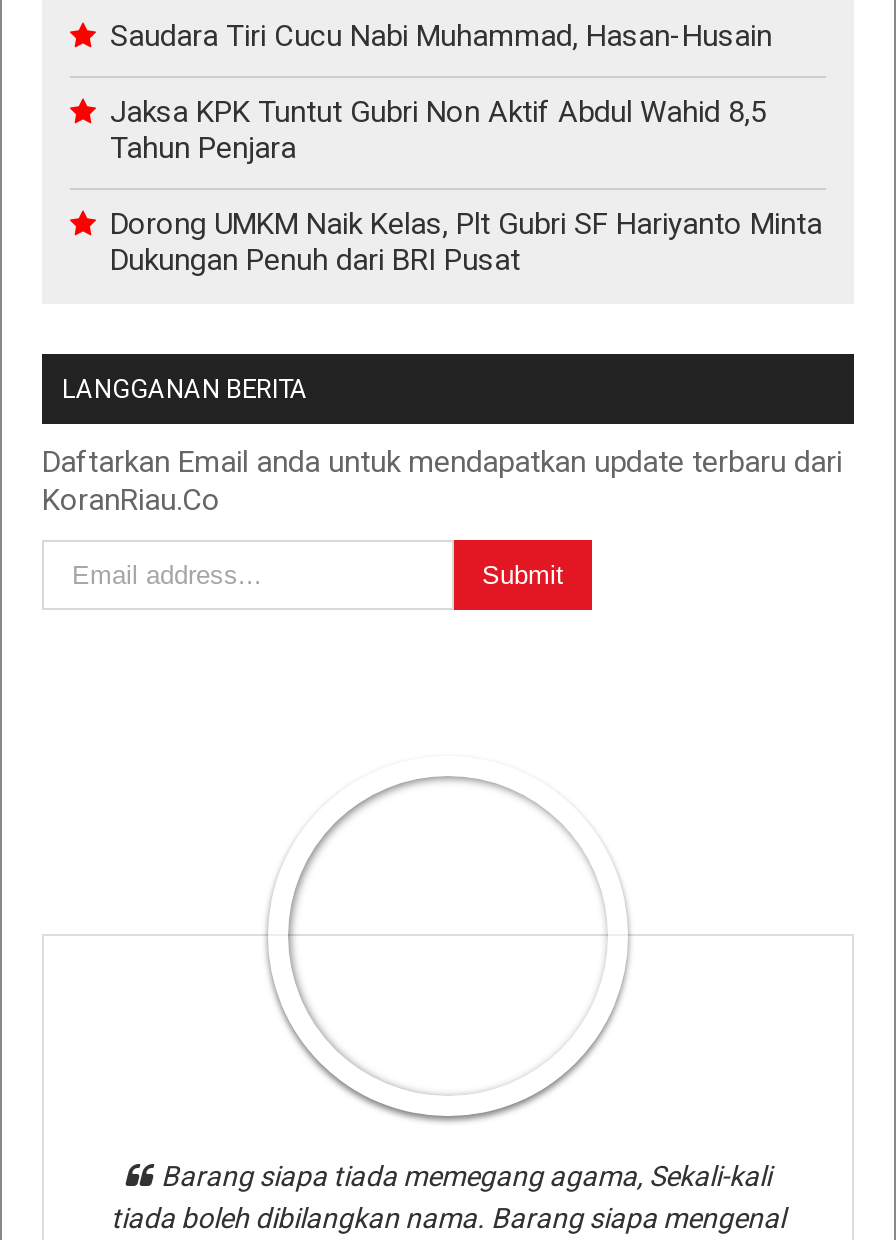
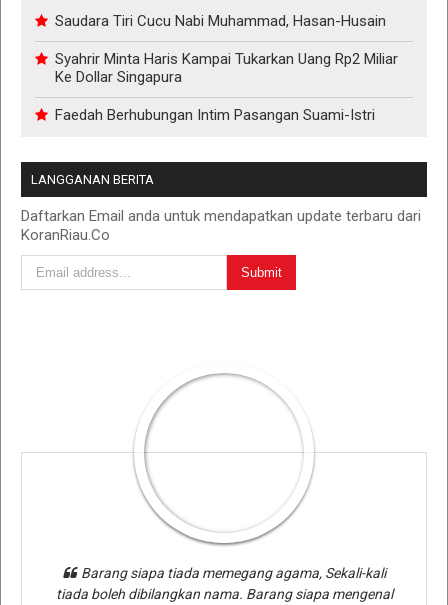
[110,94,766,166] Jaksa KPK Tuntut Gubri Non Aktif Abdul Wahid 8,5 | Tahun Penjara -> [55,50,398,86] Syahrir Minta Haris Kampai Tukarkan Uang Rp2 Miliar | Ke Dollar Singapura
[110,206,822,278] Dorong UMKM Naik Kelas, Plt Gubri SF Hariyanto Minta | Dukungan Penuh dari BRI Pusat -> [55,106,375,124] Faedah Berhubungan Intim Pasangan Suami-Istri

